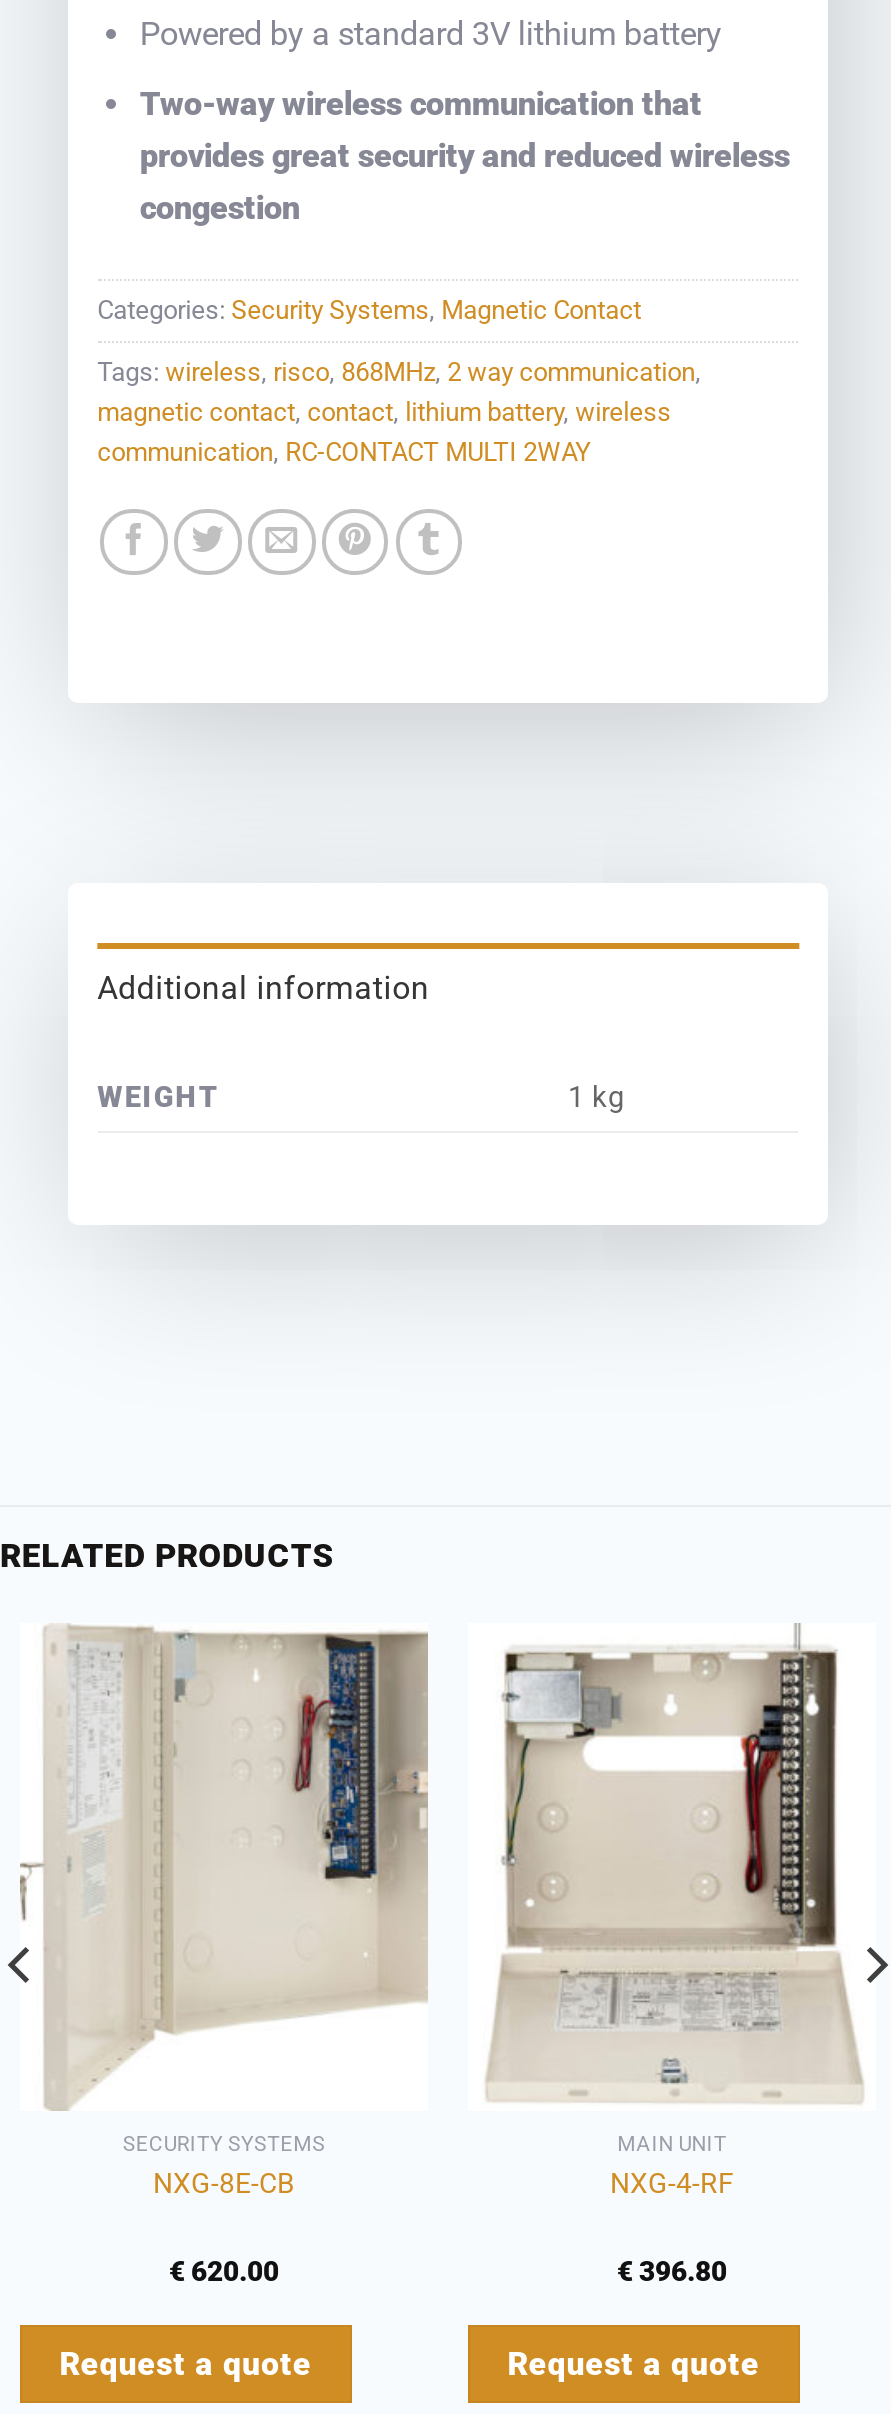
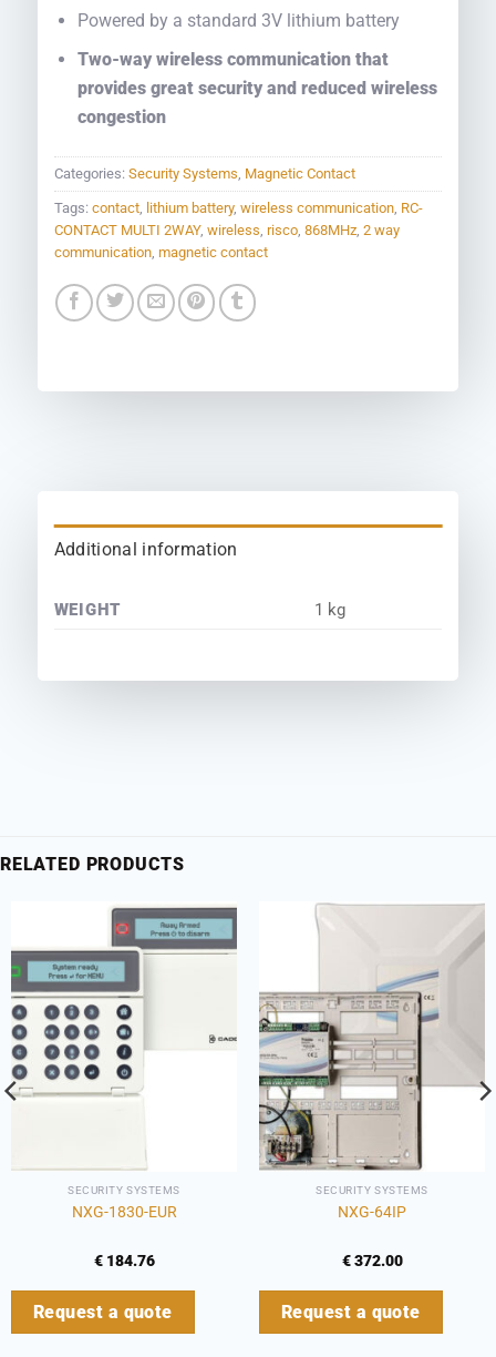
[97,356,701,466] Tags: wireless, risco, 868MHz, 2 way communication, | magnetic contact, contact, lithium battery, wireless | communication, RC-CONTACT MULTI 2WAY -> [54,199,423,260] Tags: contact, lithium battery, wireless communication, RC- | CONTACT MULTI 2WAY, wireless, risco, 868MHz, 2 way | communication, magnetic contact
[20,1623,428,2198] [image] | NXG-8E-CB -> [10,902,237,1220] [image] | NXG-1830-EUR
[468,1623,876,2198] [image] | MAIN UNIT | NXG-4-RF -> [258,902,485,1220] [image] | SECURITY SYSTEMS | NXG-64IP
[169,2255,279,2287] €620.00 -> [94,1252,154,1270] €184.76
[617,2255,727,2287] €396.80 -> [342,1252,402,1270] €372.00

